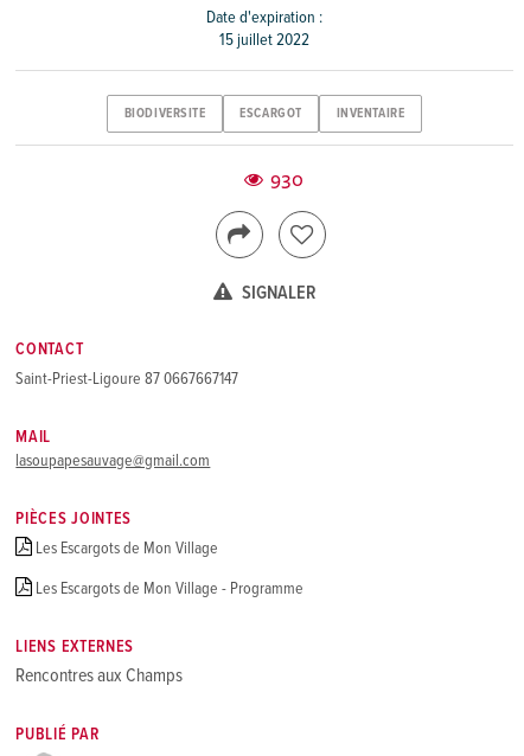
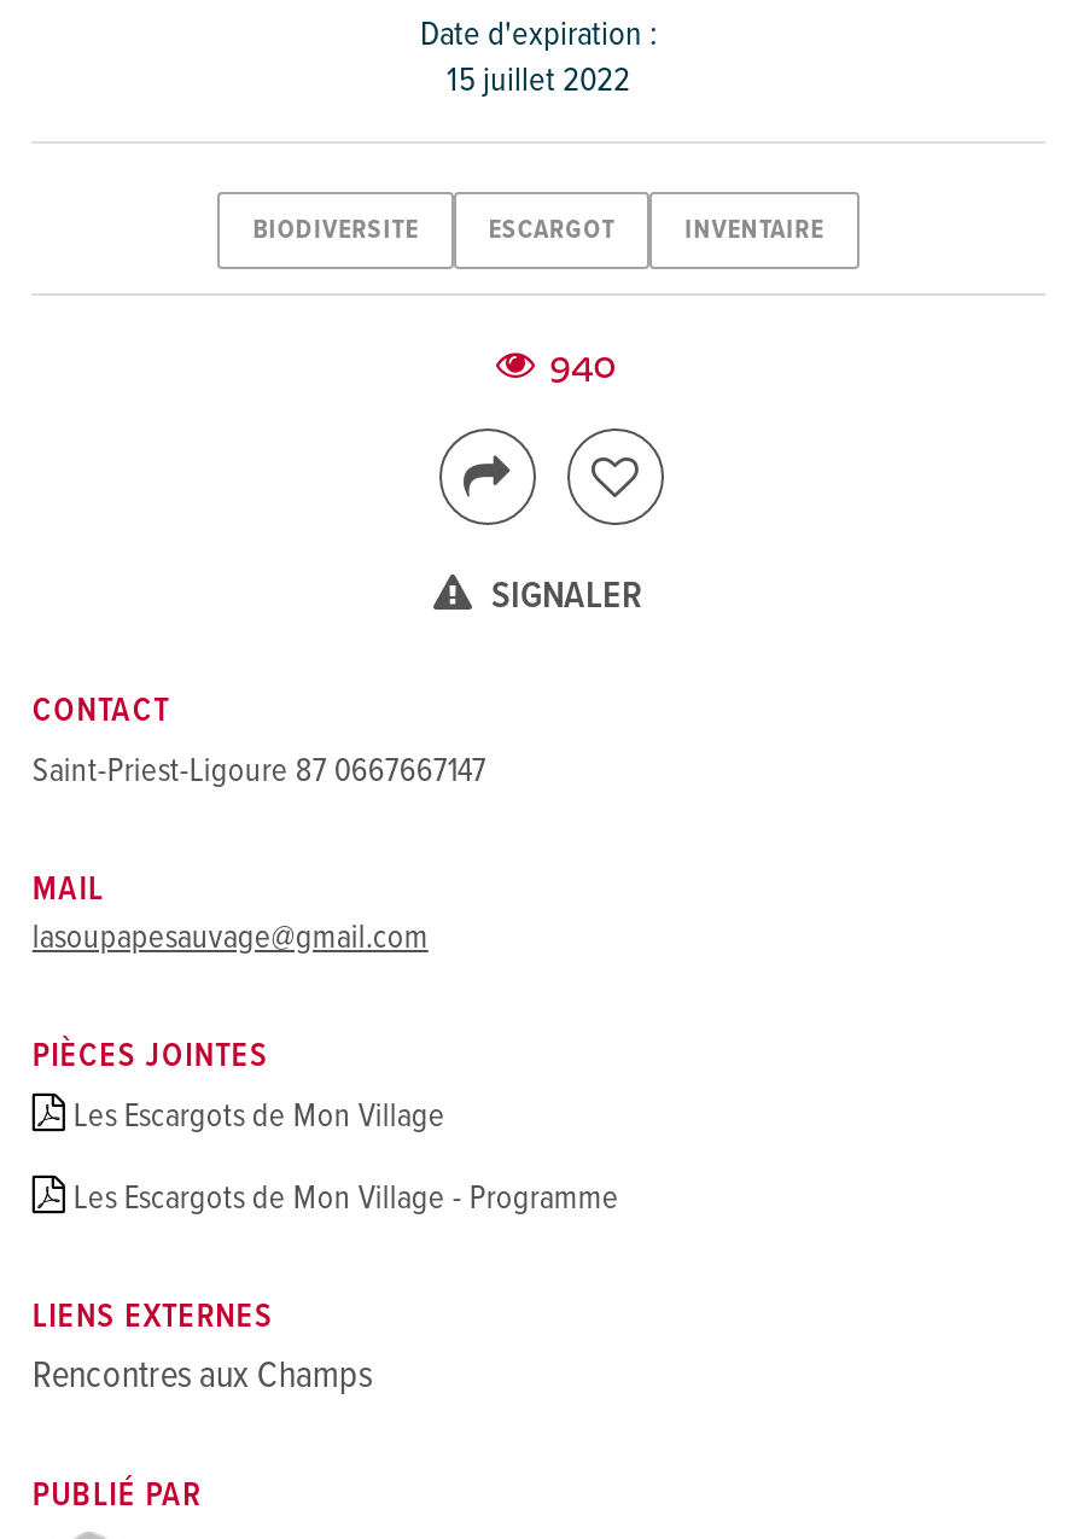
[263,163,303,194] 930 -> [535,331,617,394] 940

